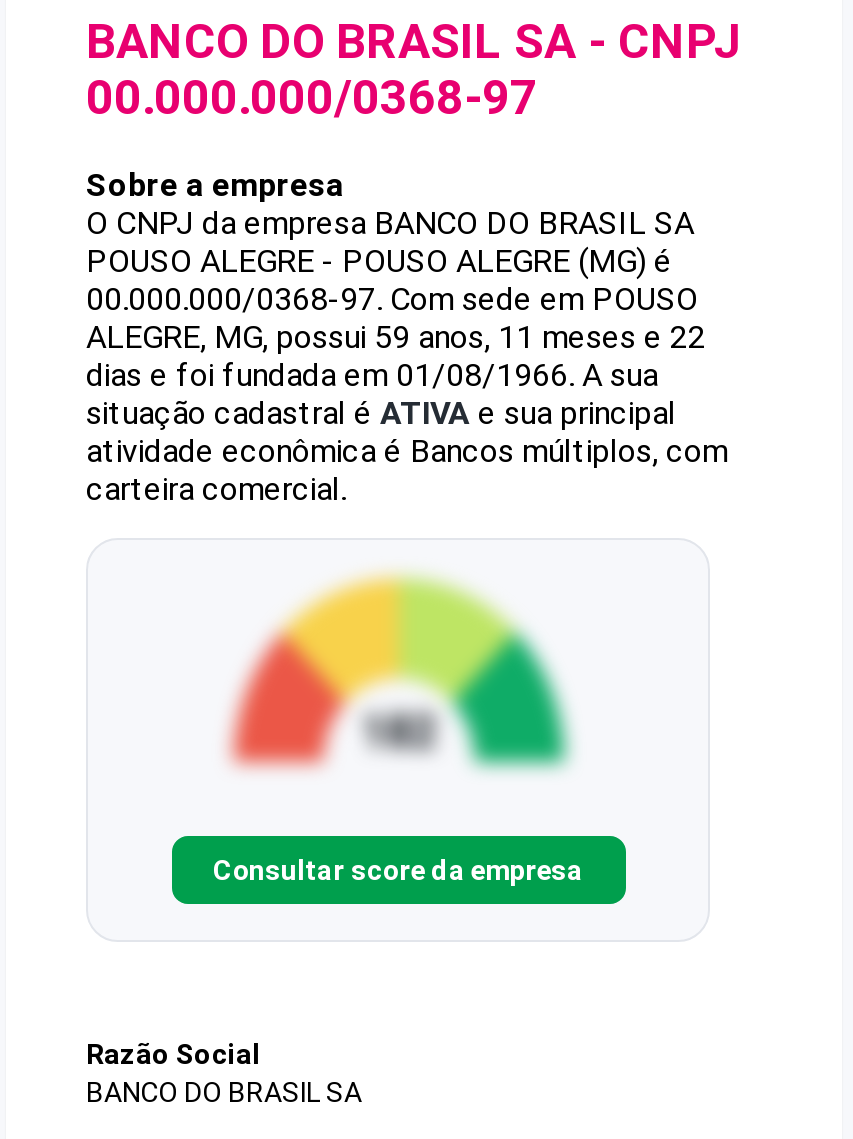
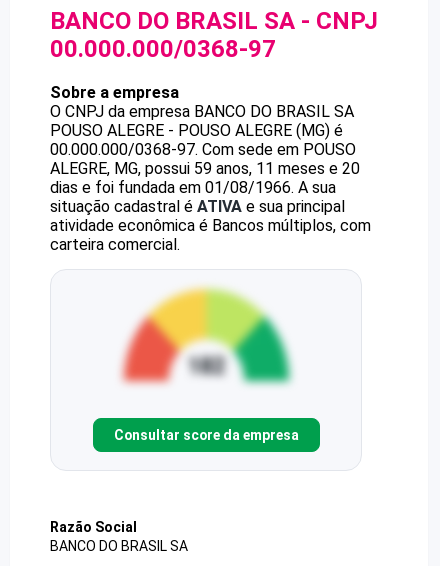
[86,318,706,356] ALEGRE, MG, possui 59 anos, 11 meses e 22 -> [50,159,360,178] ALEGRE, MG, possui 59 anos, 11 meses e 20

